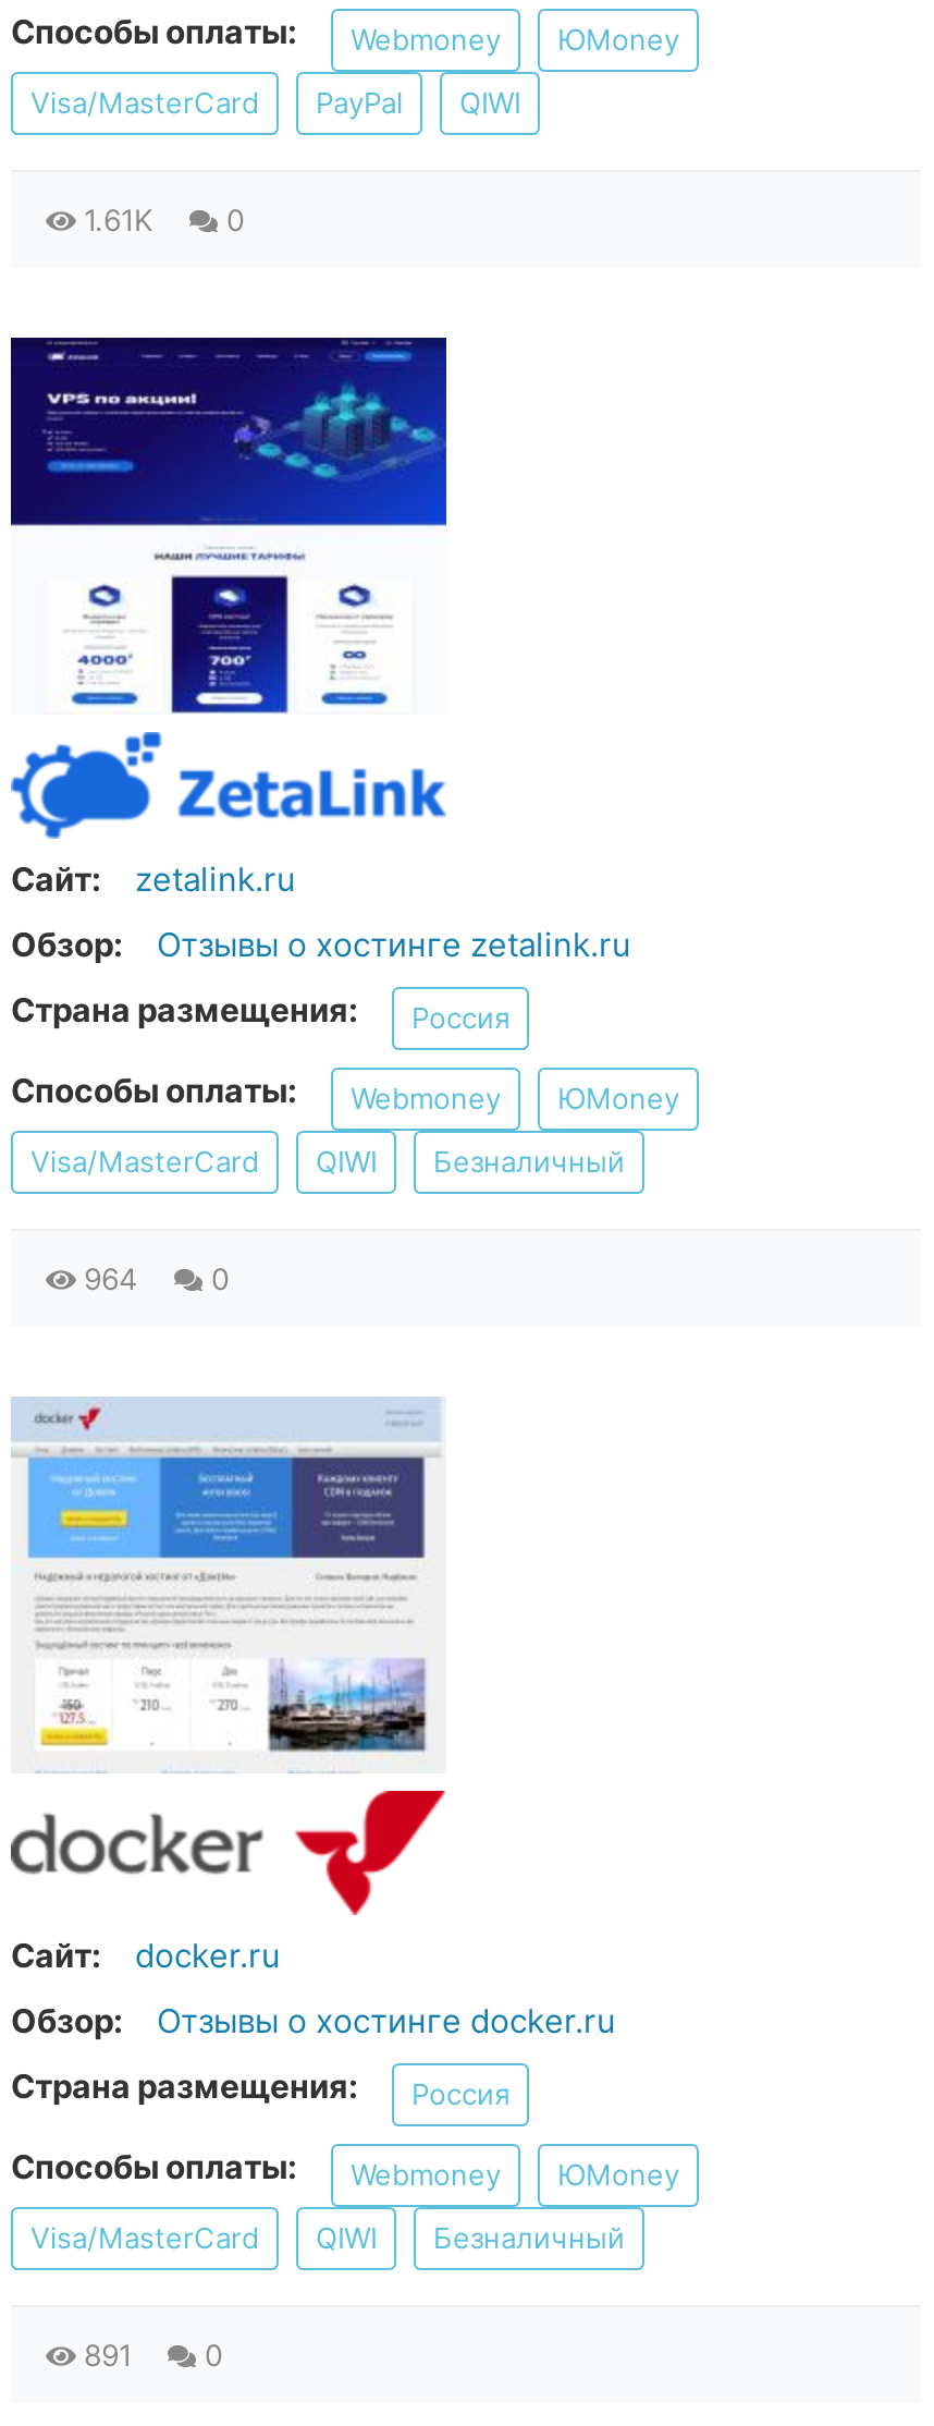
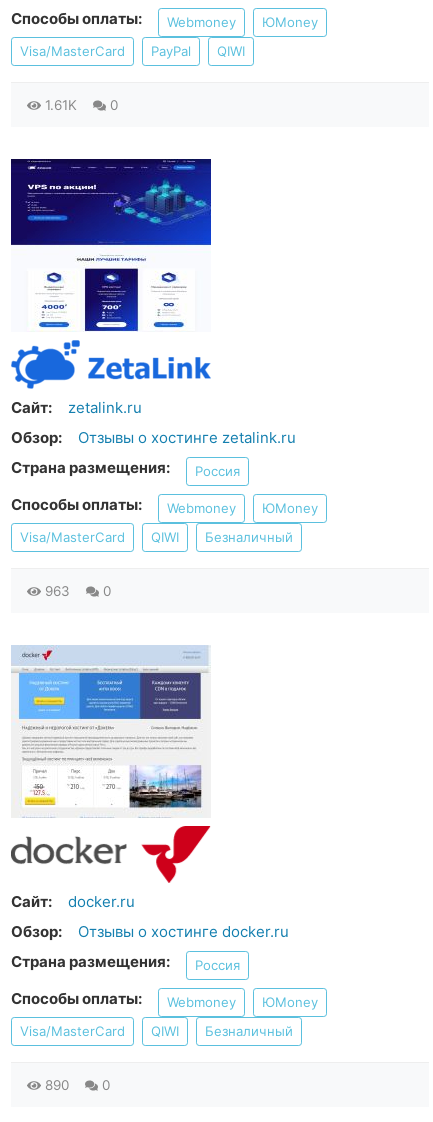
[75,1262,138,1297] 964 -> [40,583,69,599] 963
[75,2339,132,2373] 891 -> [40,1077,68,1093] 890

